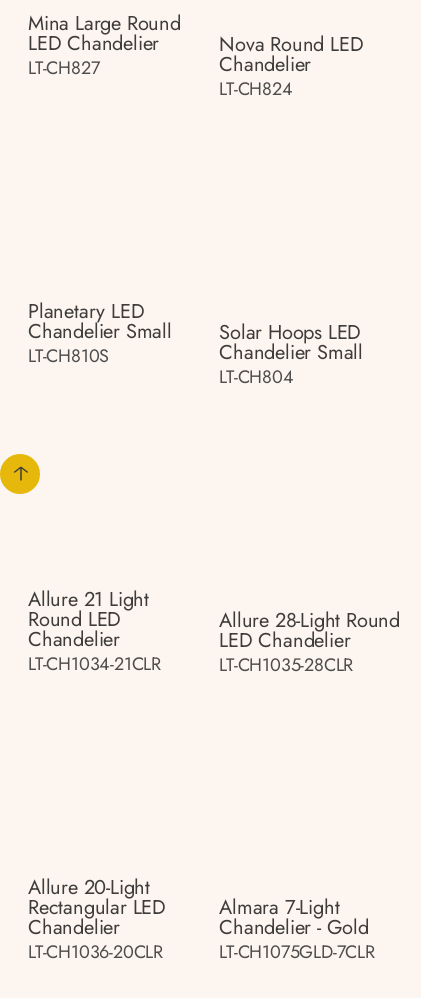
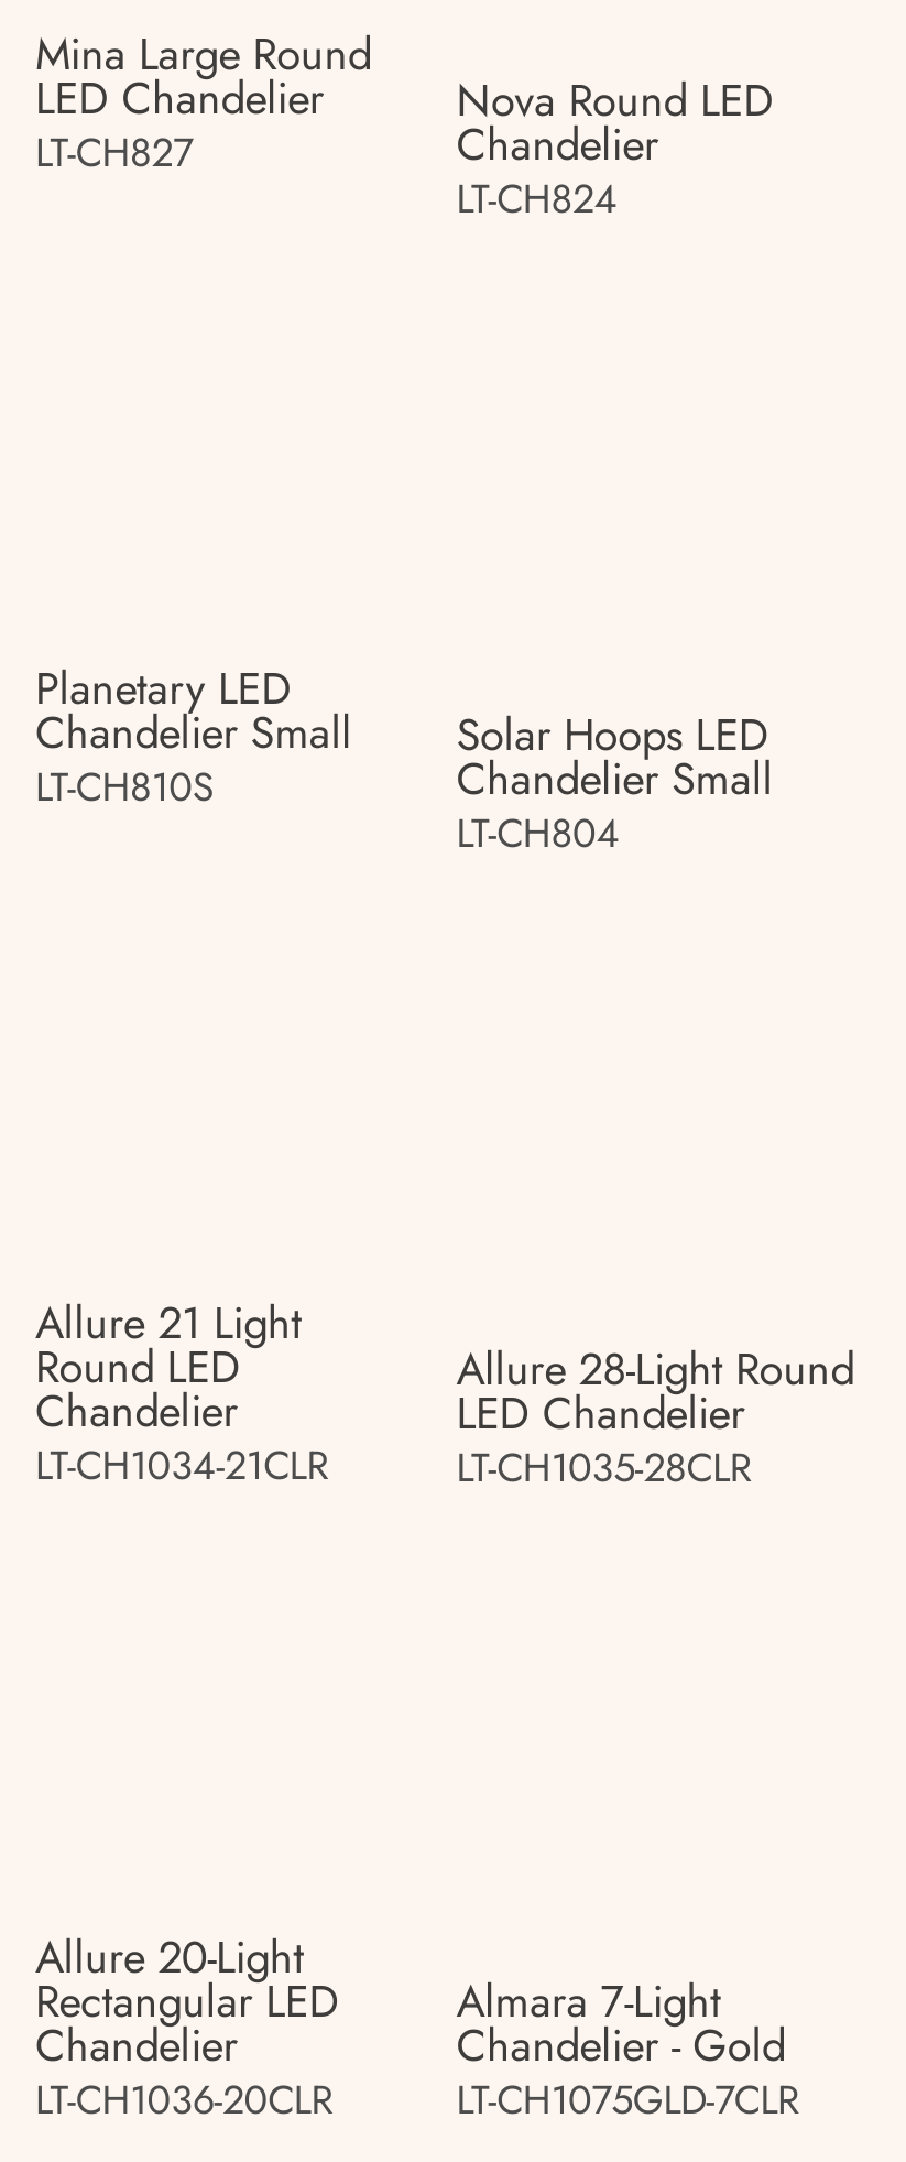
[3,453,41,495] [image] -> none

